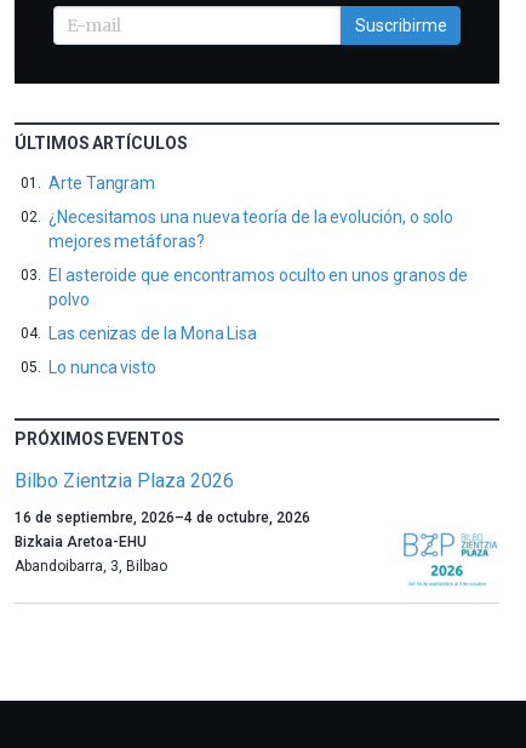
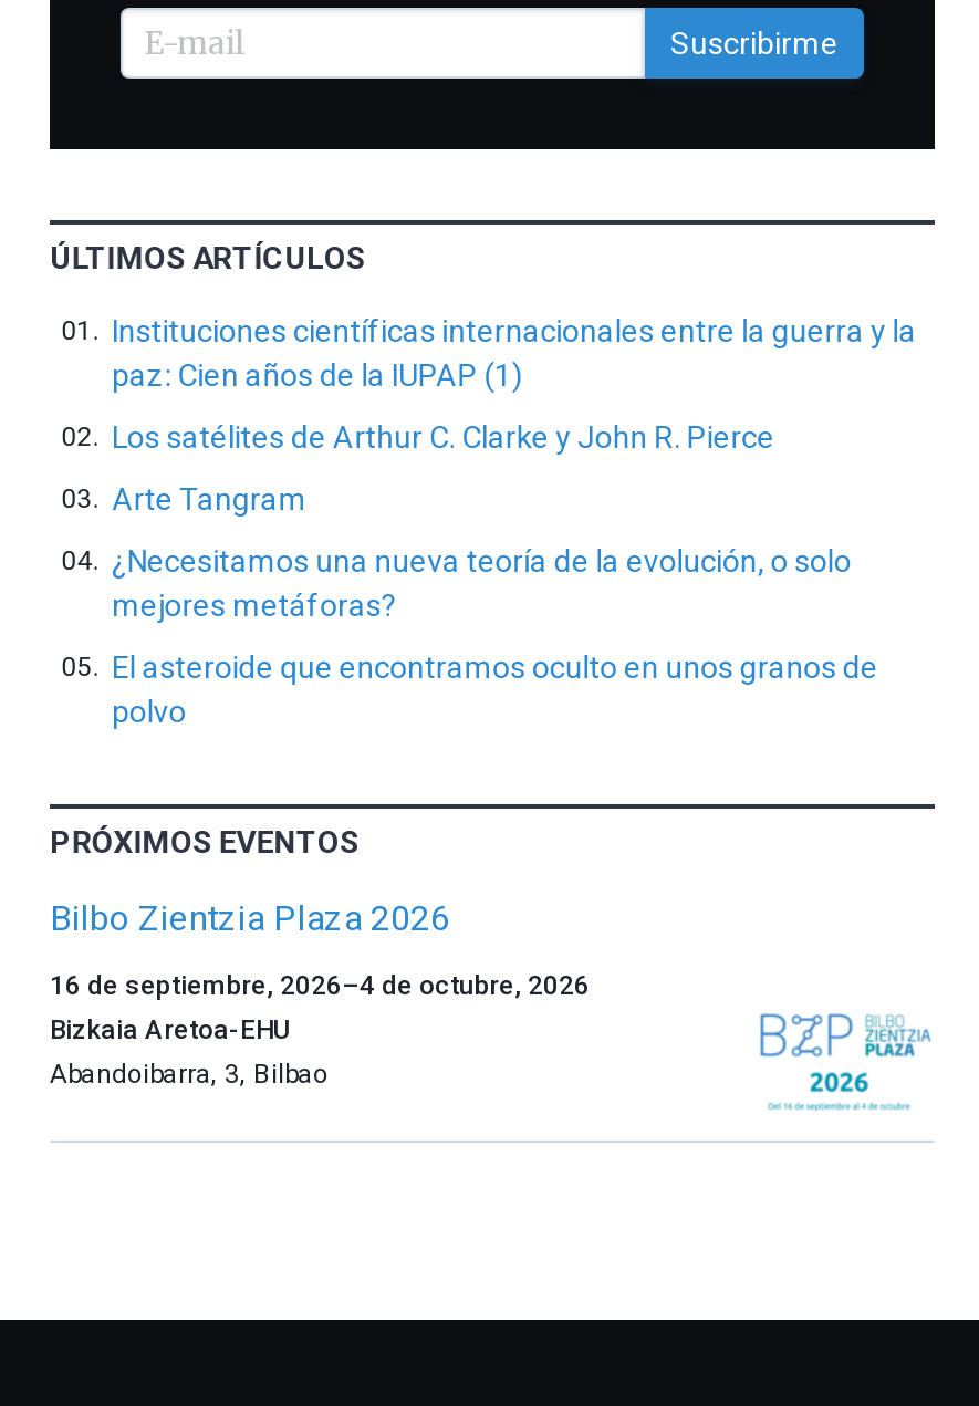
none -> [112,313,916,454] Instituciones científicas internacionales entre la guerra y la | paz: Cien años de la IUPAP (1) | Los satélites de Arthur C. Clarke y John R. Pierce
moved [48,173,468,309] -> [112,481,878,729]: Arte Tangram | ¿Necesitamos una nueva teoría de la evolución, o solo | mejores metáforas? | El asteroide que encontramos oculto en unos granos de | polvo
[48,323,257,377] Las cenizas de la Mona Lisa | Lo nunca visto -> none

